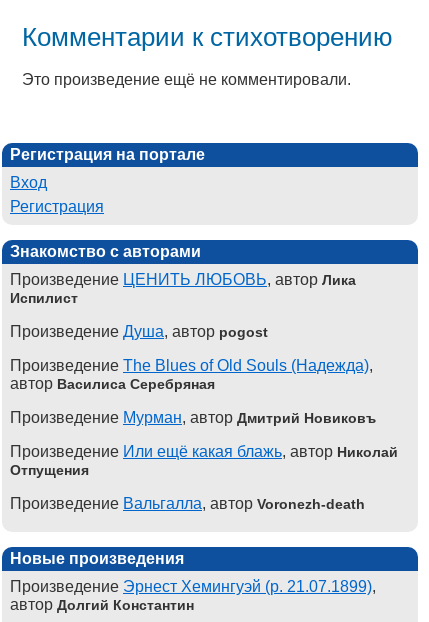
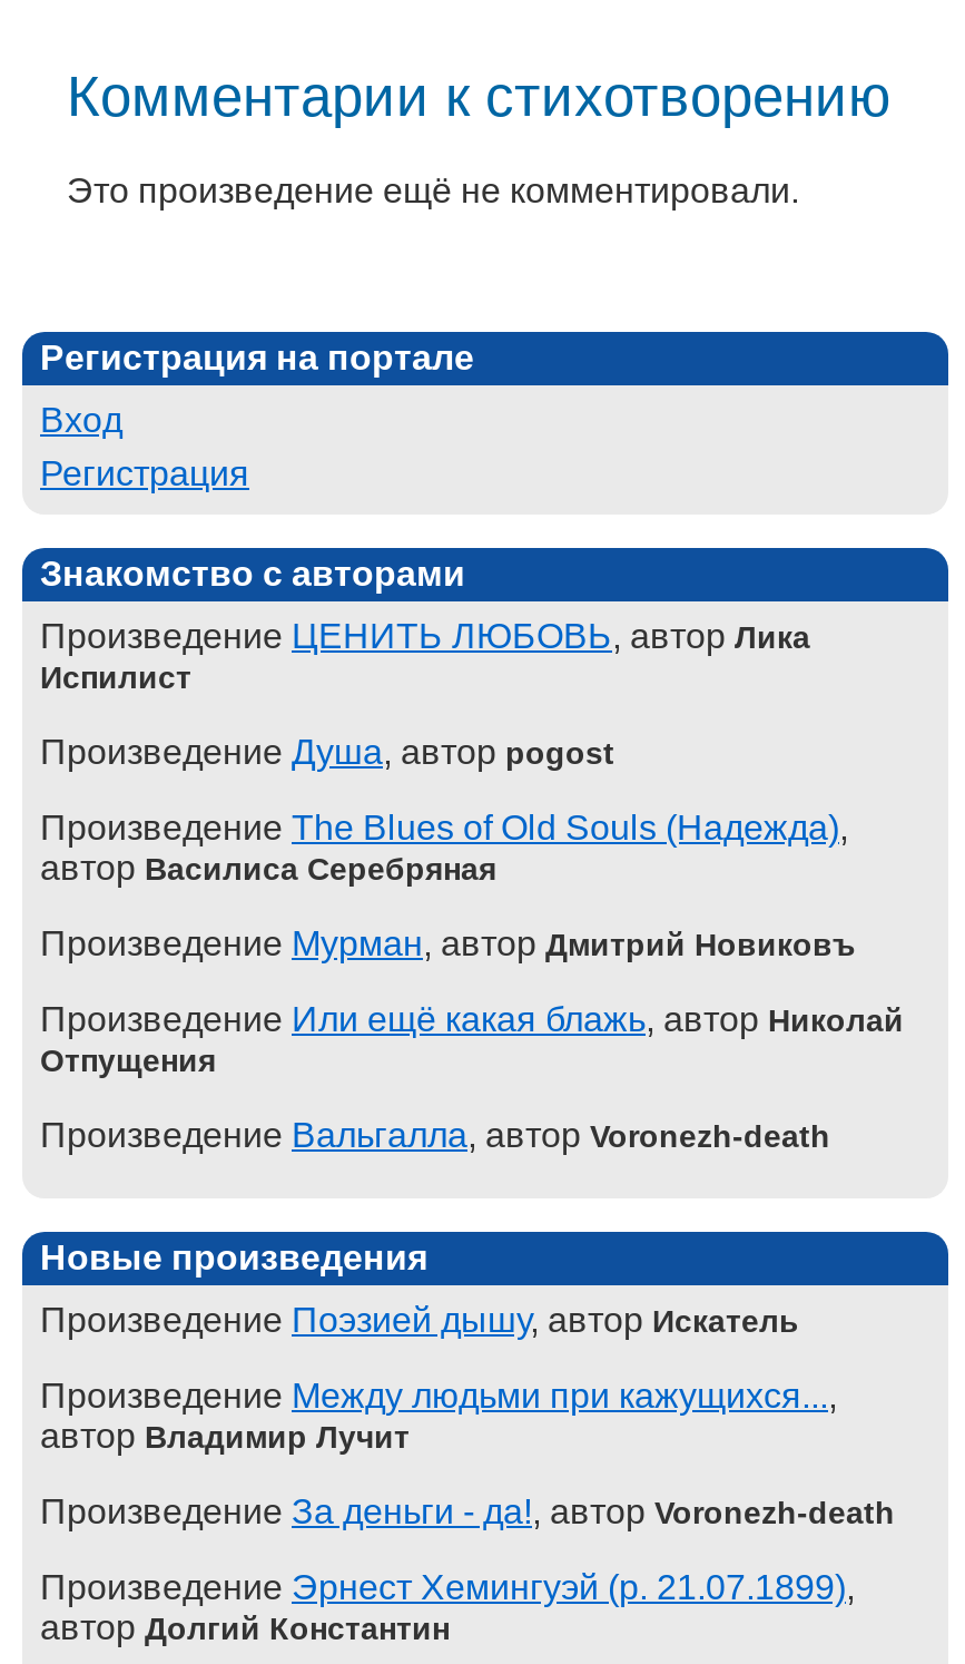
none -> [40,1301,895,1530] Произведение Поэзией дышу, автор Искатель | Произведение Между людьми при кажущихся..., | автор Владимир Лучит | Произведение За деньги - да!, автор Voronezh-death

